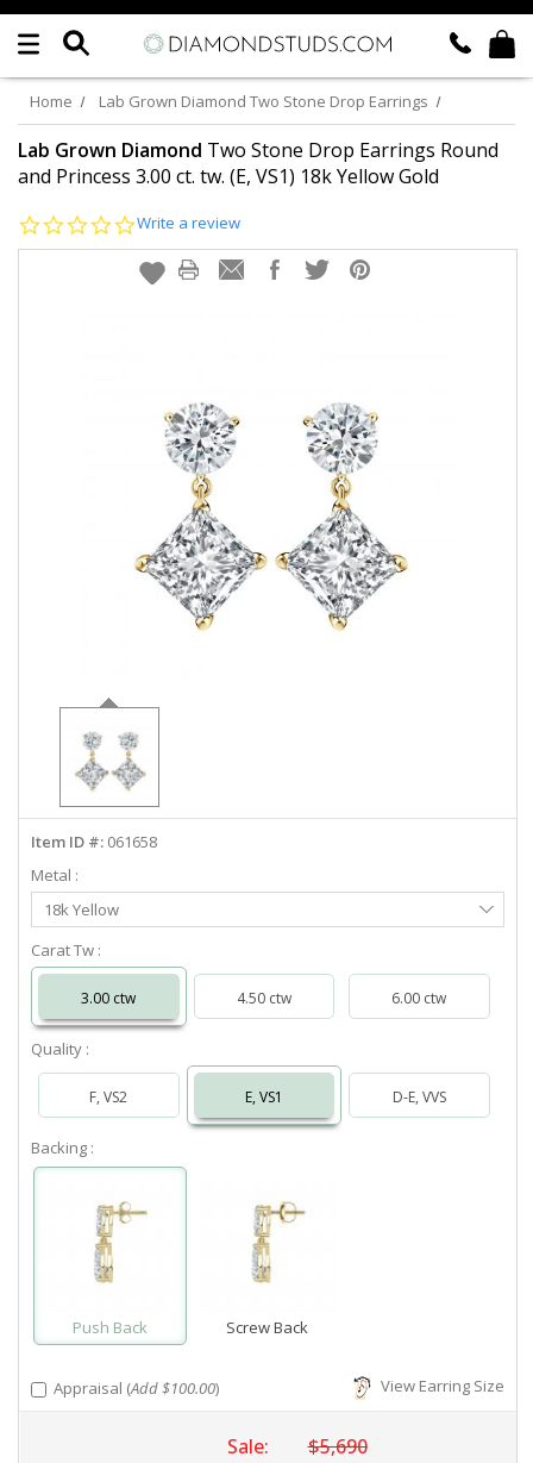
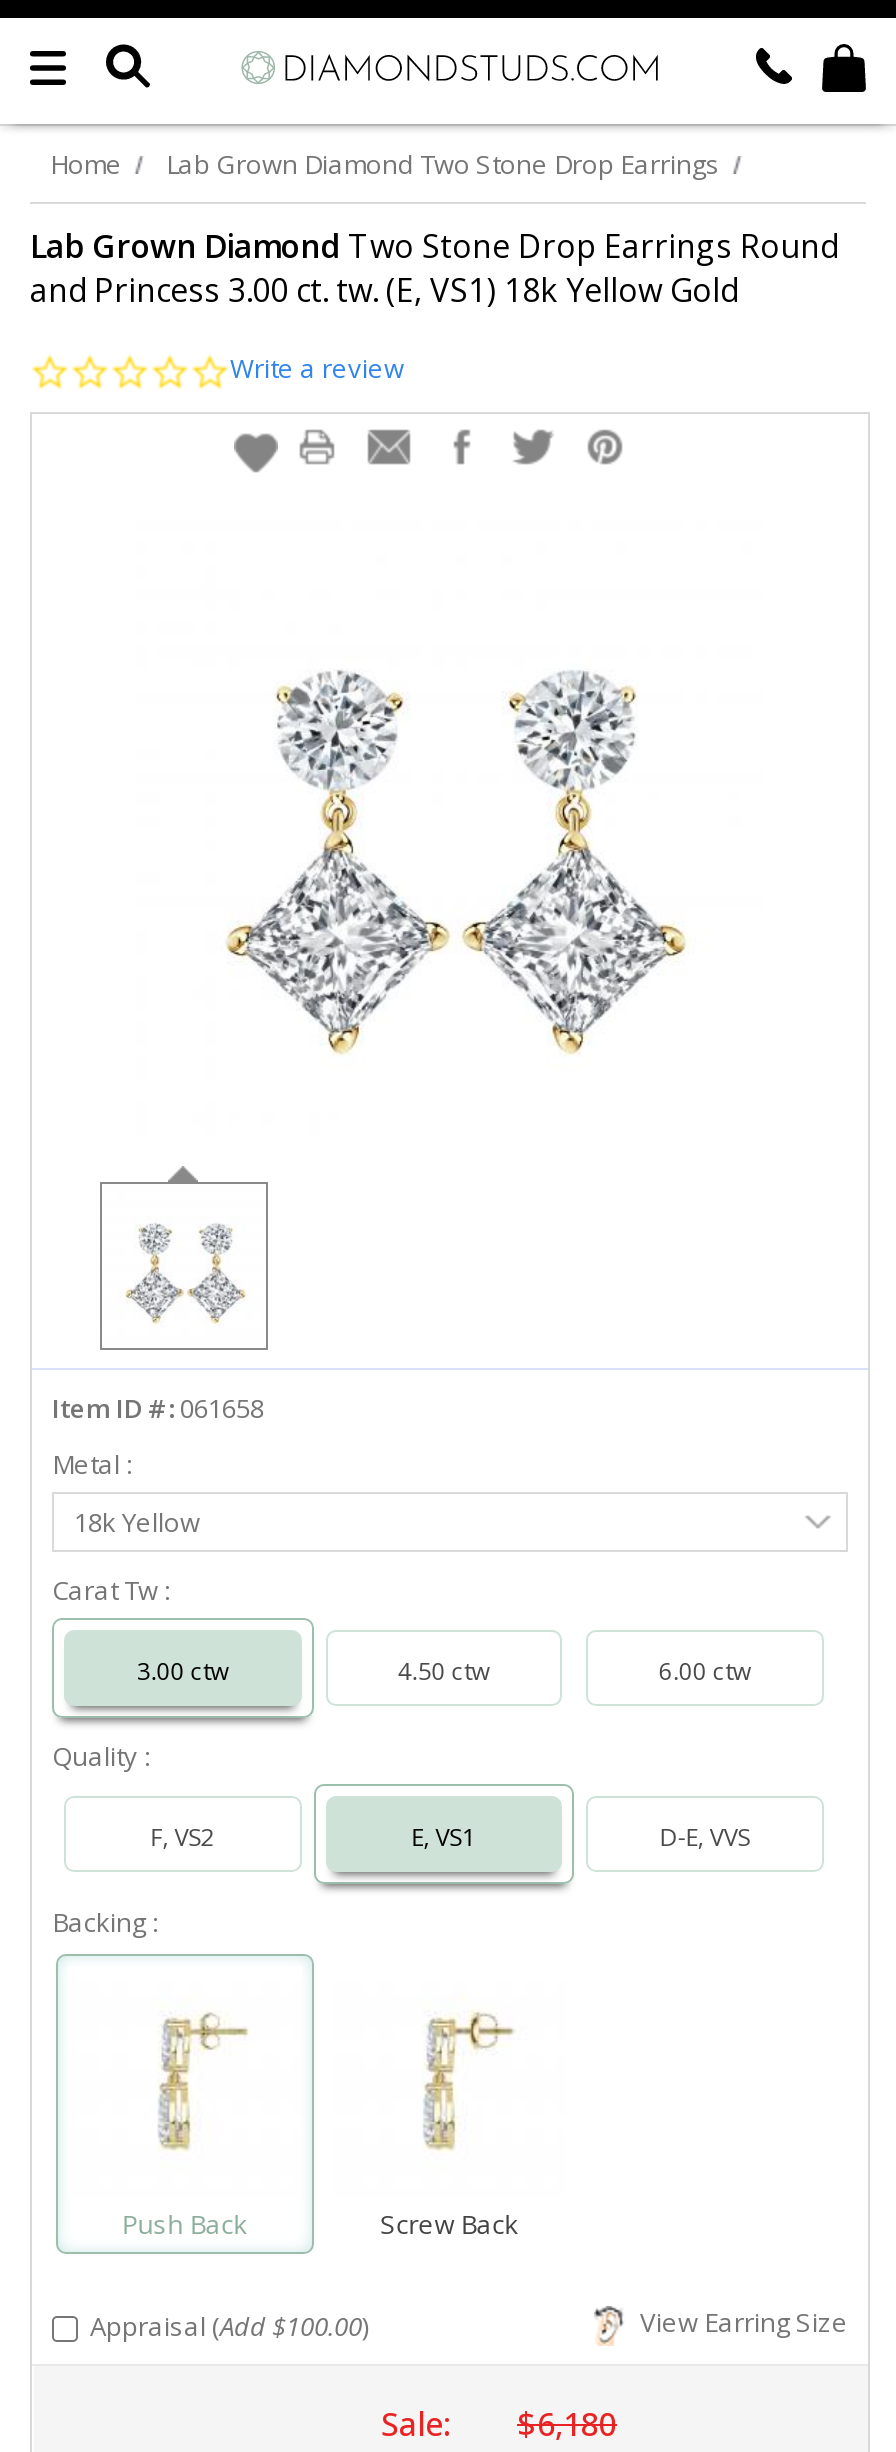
[227,1433,367,1459] Sale: $5,690 -> [381,2402,617,2446] Sale: $6,180

